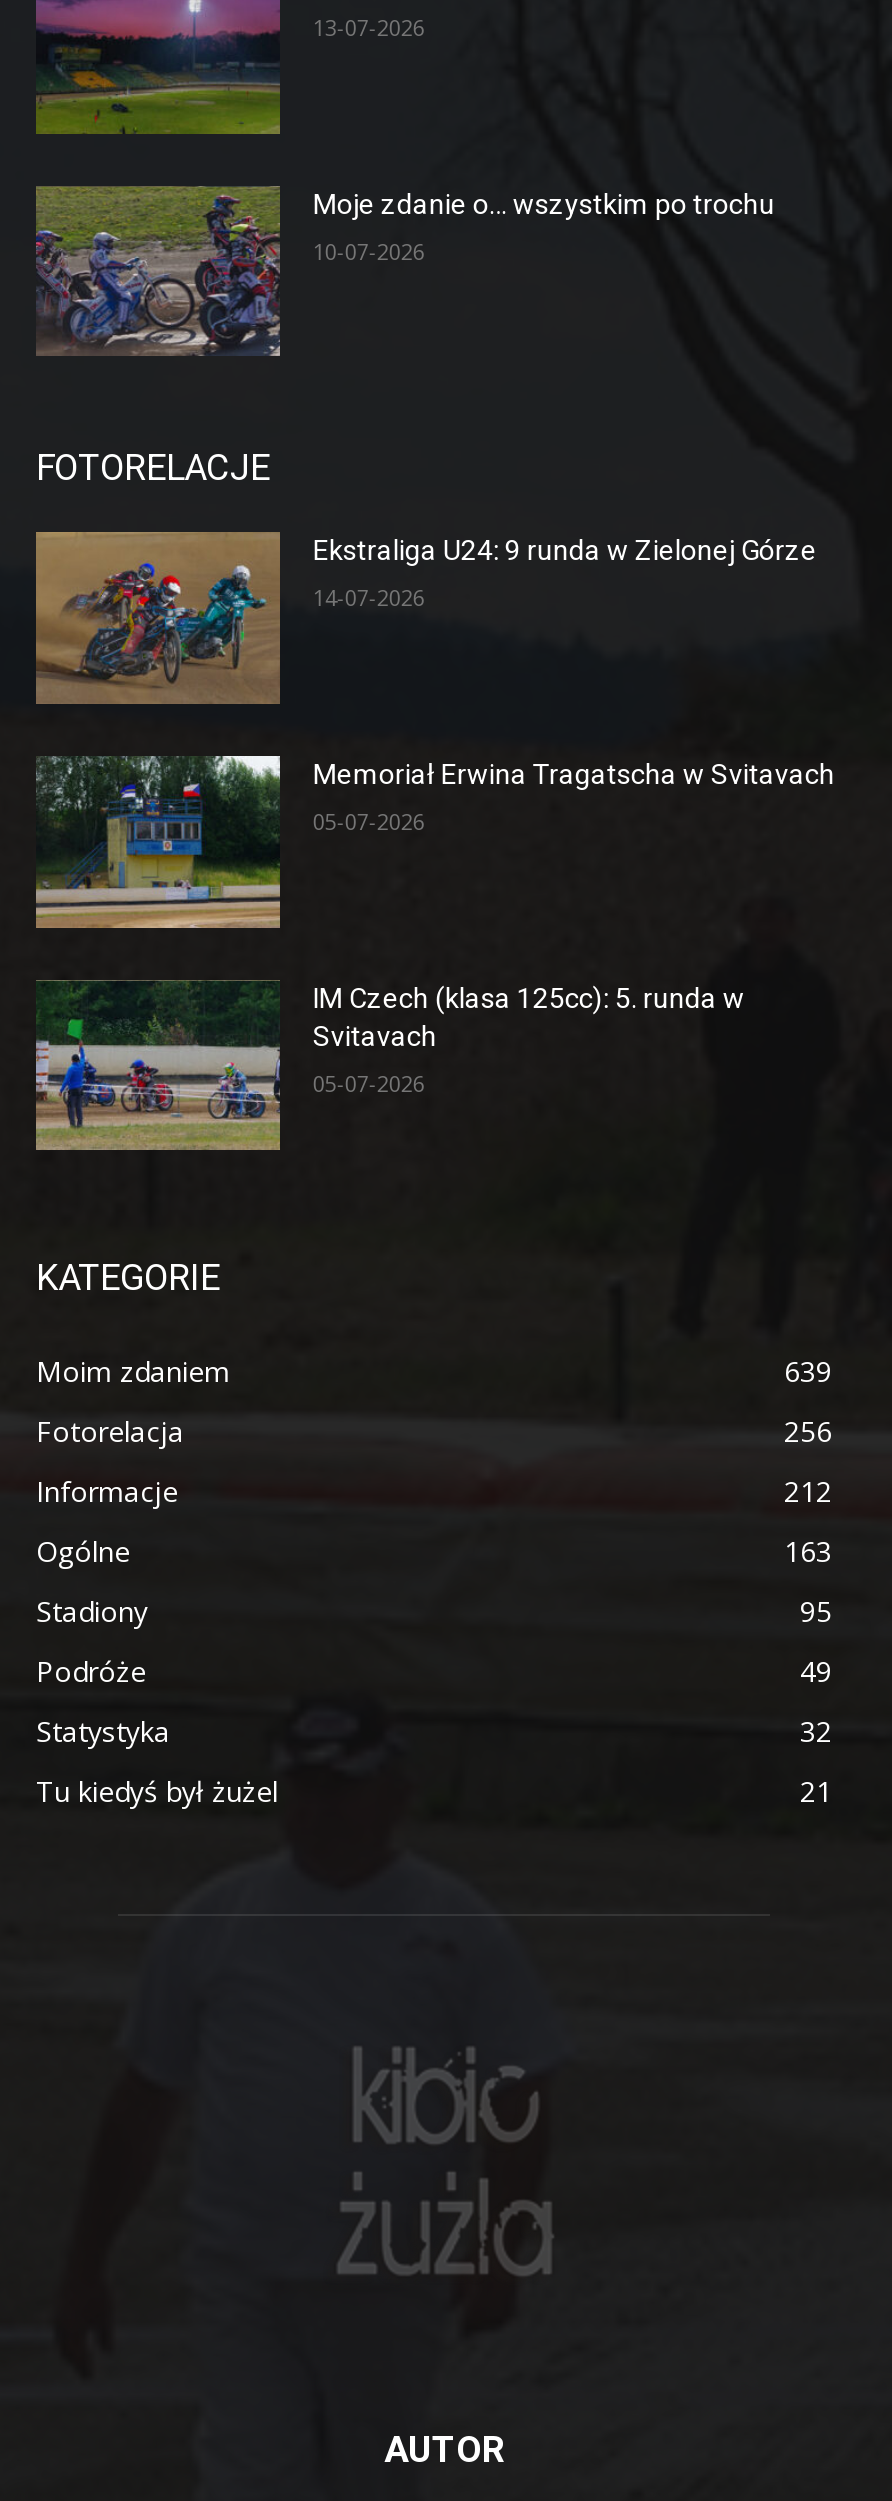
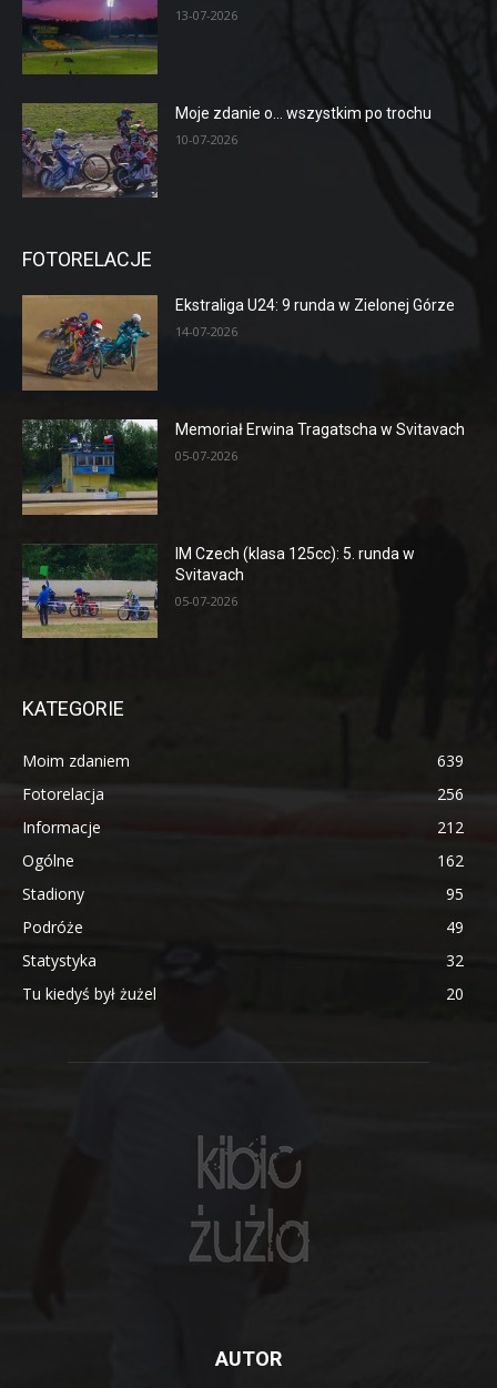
[784,1533,832,1571] 163 -> [437,850,464,872] 162
[800,1773,832,1811] 21 -> [446,984,464,1005] 20

